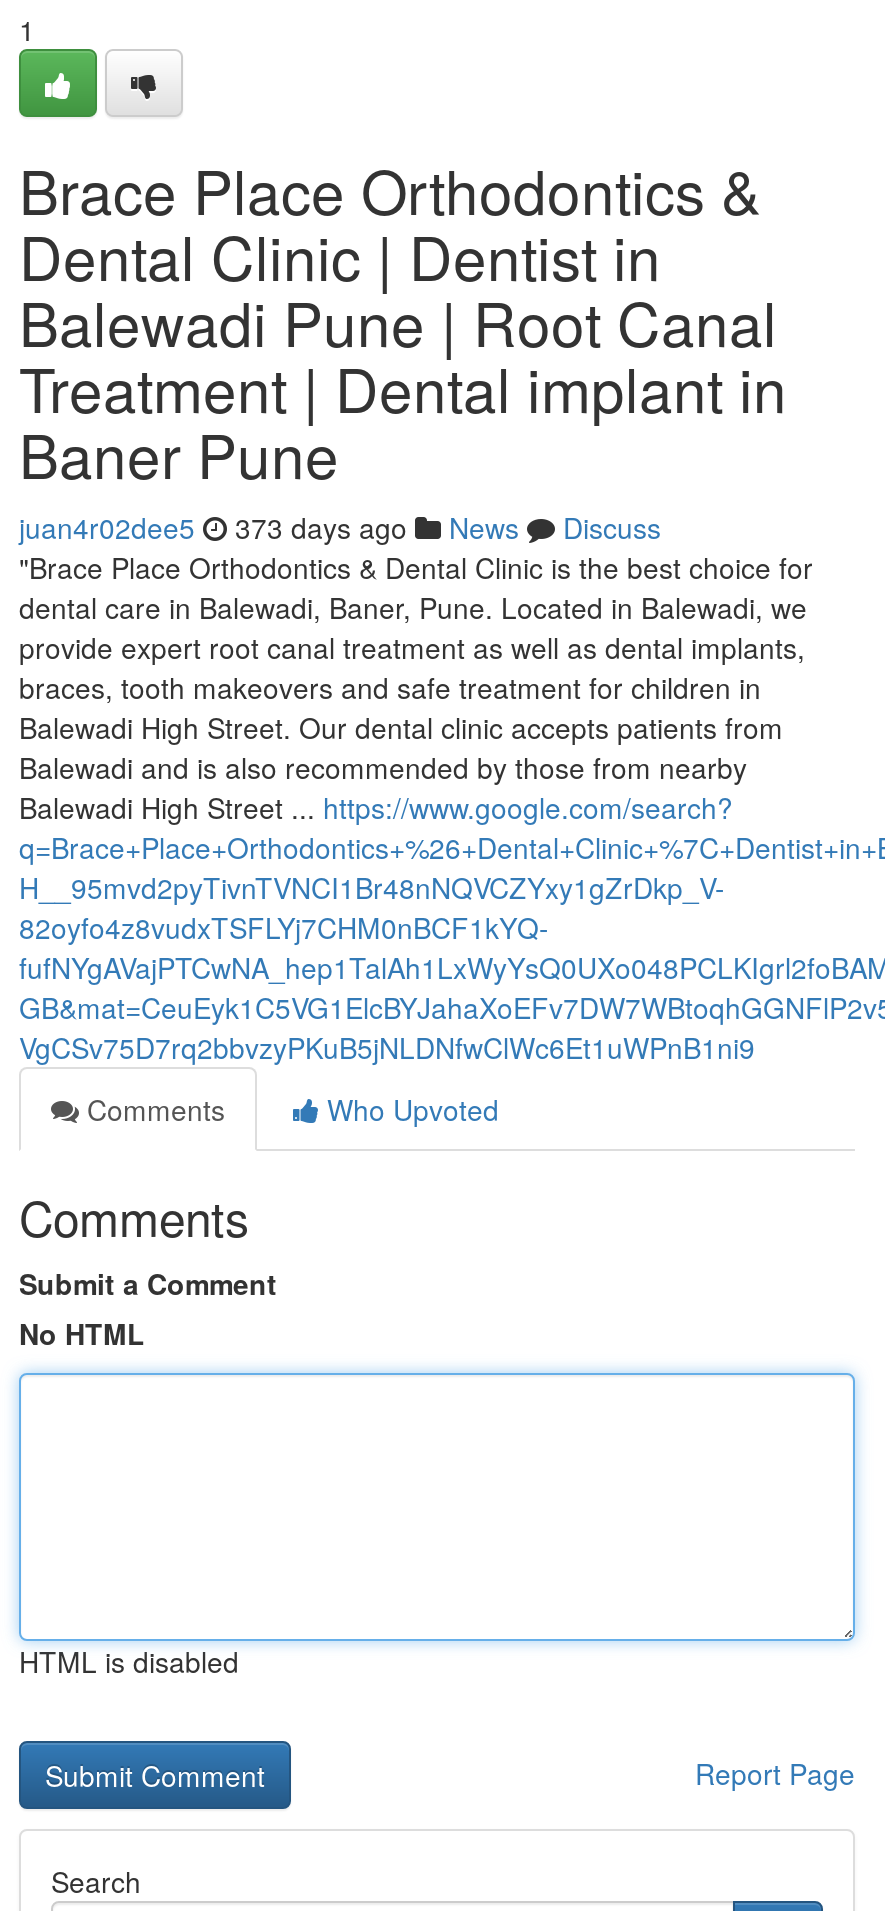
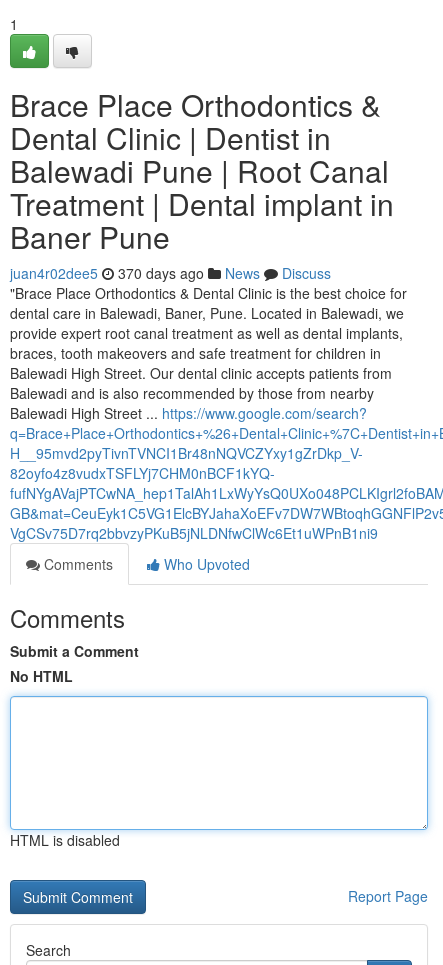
[19,507,661,547] juan4r02dee5 373 days ago News Discuss -> [10,263,331,283] juan4r02dee5 370 days ago News Discuss

